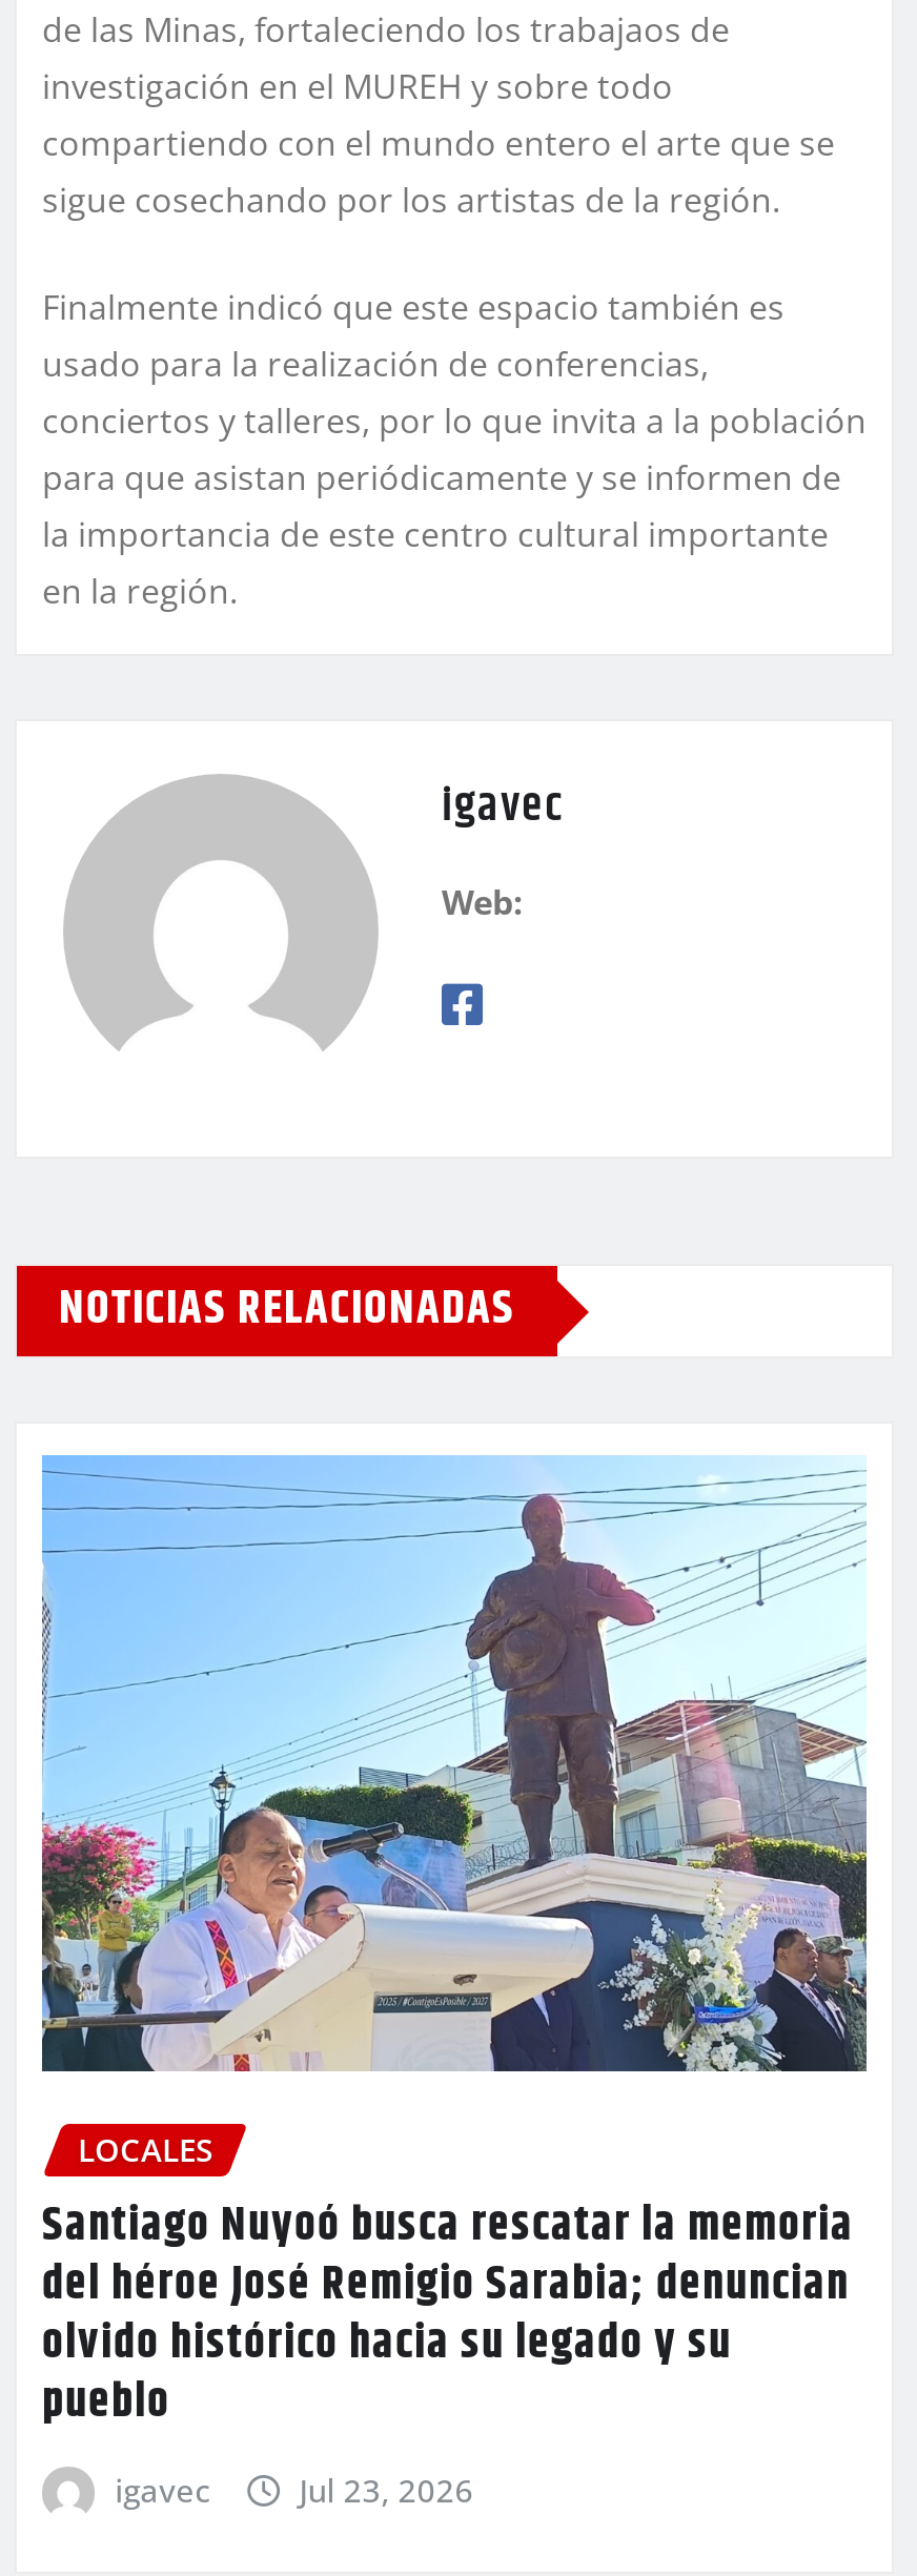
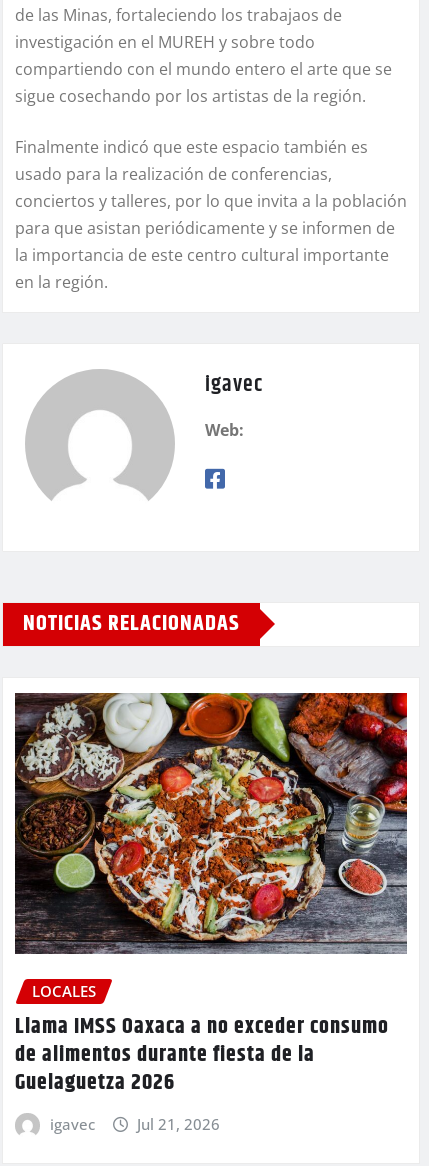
[40,1455,867,2073] [image] -> [14,692,408,955] [image]
[42,2191,854,2439] Santiago Nuyoó busca rescatar la memoria | del héroe José Remigio Sarabia; denuncian | olvido histórico hacia su legado y su | pueblo -> [15,1010,389,1100] Llama IMSS Oaxaca a no exceder consumo | de alimentos durante fiesta de la | Guelaguetza 2026
[299,2469,474,2511] Jul 23, 2026 -> [137,1114,220,1134] Jul 21, 2026

